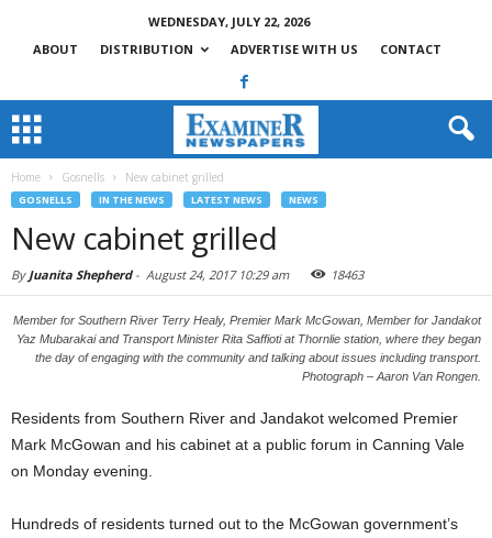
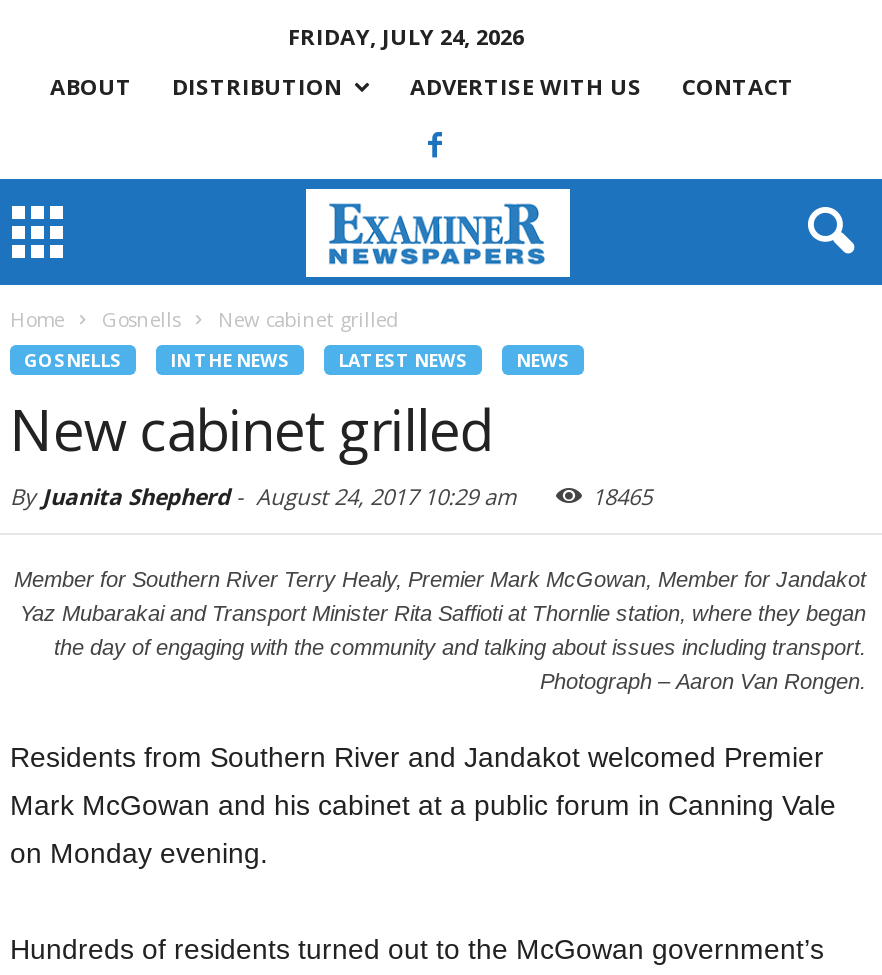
[148,13,309,30] WEDNESDAY, JULY 22, 2026 -> [288,21,524,51] FRIDAY, JULY 24, 2026
[331,266,364,283] 18463 -> [592,481,652,511] 18465

